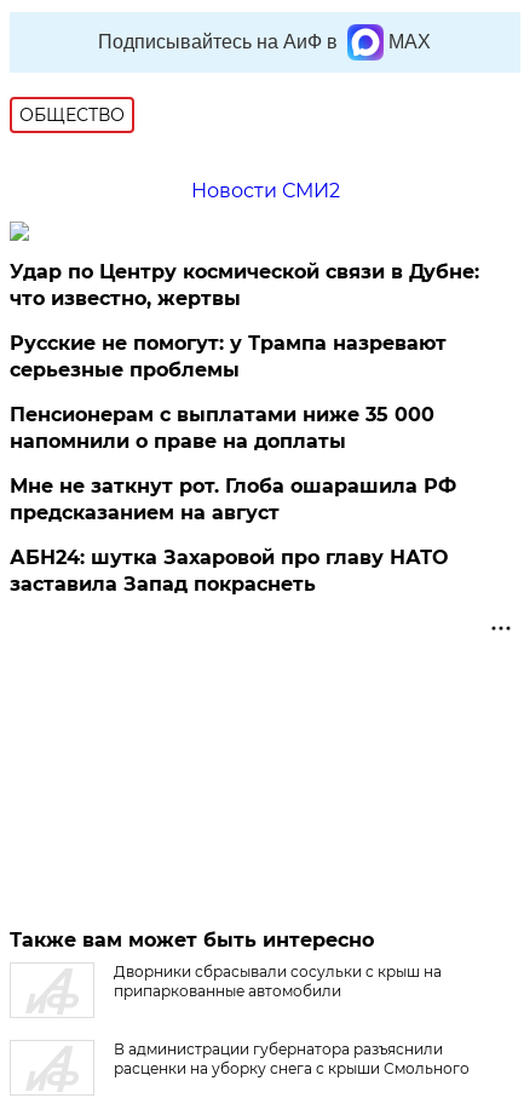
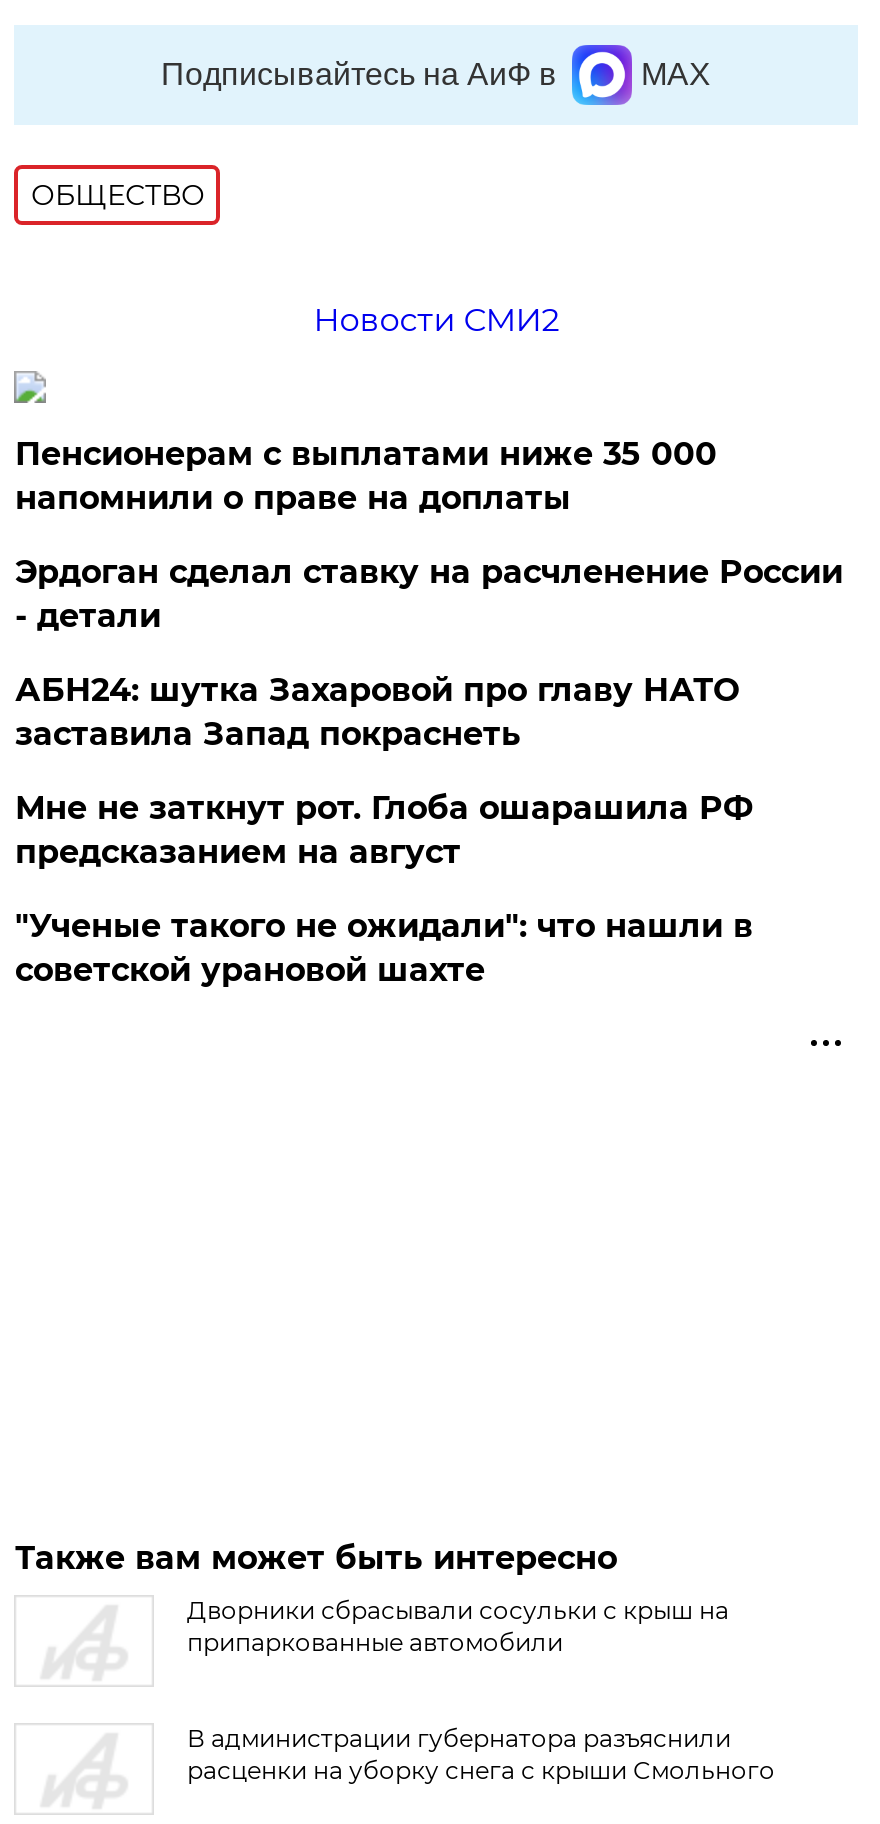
[10,260,480,381] Удар по Центру космической связи в Дубне: | что известно, жертвы | Русские не помогут: у Трампа назревают | серьезные проблемы -> none
moved [10,403,435,453] -> [15,435,717,517]: Пенсионерам с выплатами ниже 35 000 | напомнили о праве на доплаты
none -> [15,553,843,635] Эрдоган сделал ставку на расчленение России | - детали
none -> [15,907,753,989] "Ученые такого не ожидали": что нашли в | советской урановой шахте
moved [10,546,448,596] -> [15,671,739,753]: АБН24: шутка Захаровой про главу НАТО | заставила Запад покраснеть

